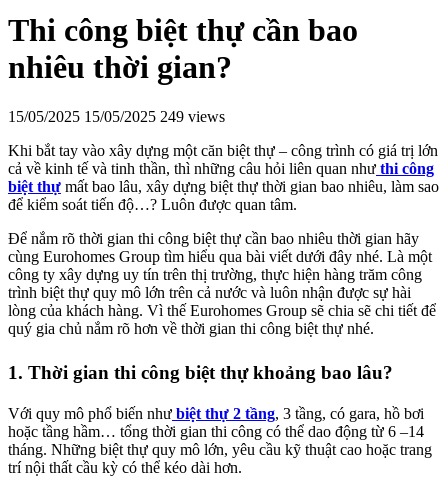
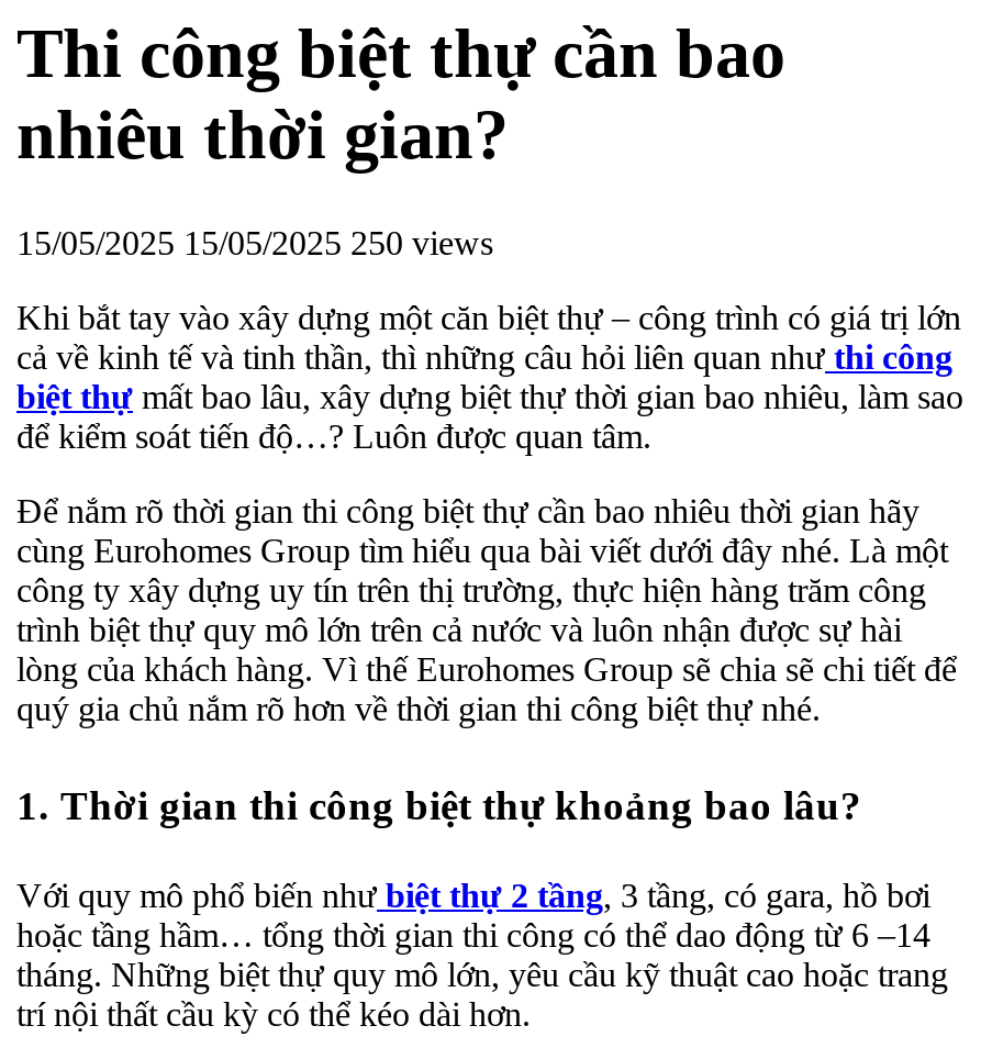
[8,108,225,125] 15/05/2025 15/05/2025 249 views -> [16,224,493,261] 15/05/2025 15/05/2025 250 views

